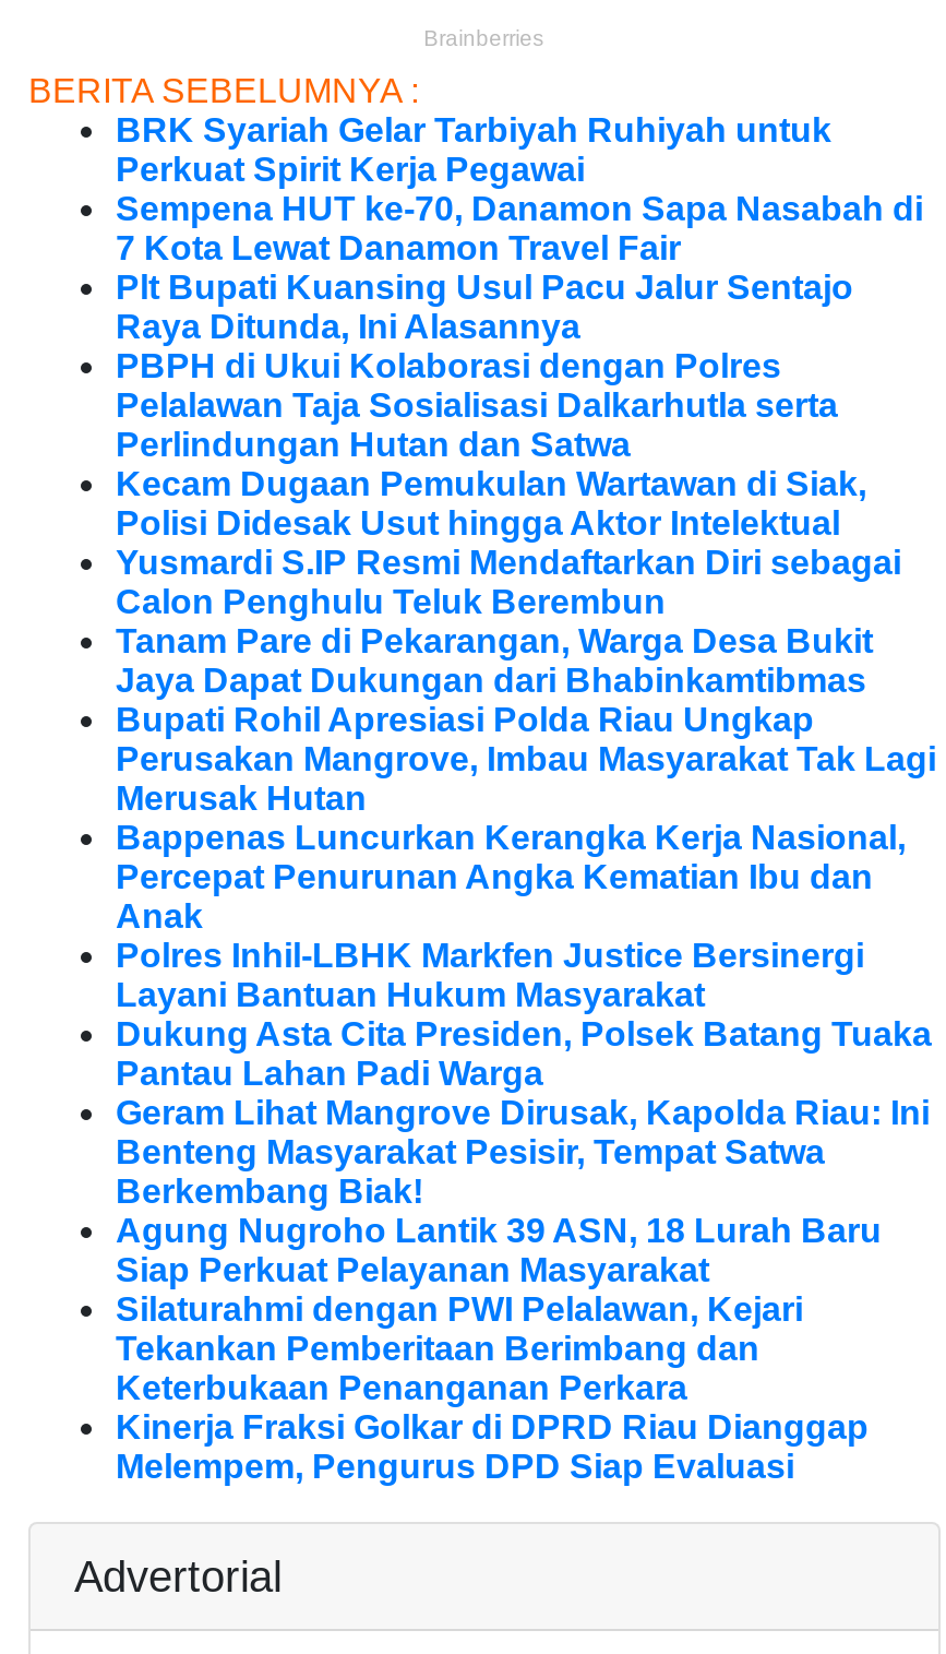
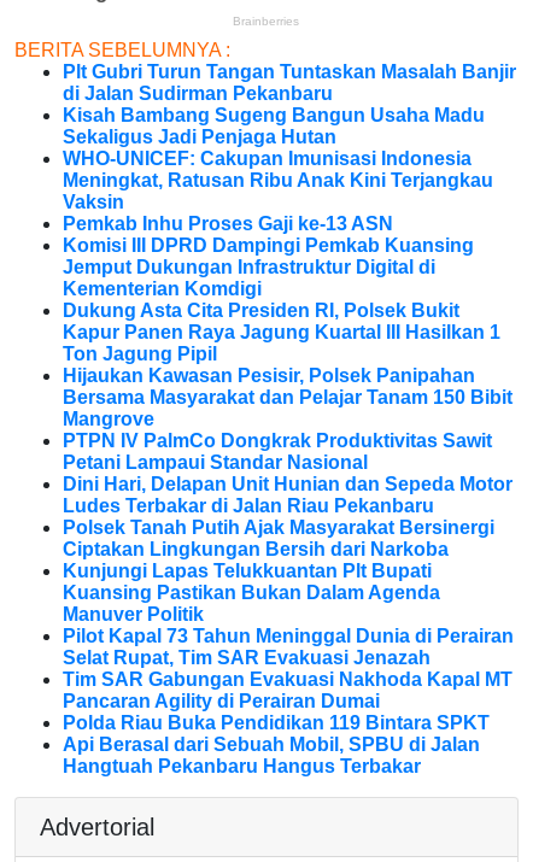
[116,112,936,1485] BRK Syariah Gelar Tarbiyah Ruhiyah untuk | Perkuat Spirit Kerja Pegawai | Sempena HUT ke-70, Danamon Sapa Nasabah di | 7 Kota Lewat Danamon Travel Fair | Plt Bupati Kuansing Usul Pacu Jalur Sentajo | Raya Ditunda, Ini Alasannya | PBPH di Ukui Kolaborasi dengan Polres | Pelalawan Taja Sosialisasi Dalkarhutla serta | Perlindungan Hutan dan Satwa | Kecam Dugaan Pemukulan Wartawan di Siak, | Polisi Didesak Usut hingga Aktor Intelektual | Yusmardi S.IP Resmi Mendaftarkan Diri sebagai | Calon Penghulu Teluk Berembun | Tanam Pare di Pekarangan, Warga Desa Bukit | Jaya Dapat Dukungan dari Bhabinkamtibmas | Bupati Rohil Apresiasi Polda Riau Ungkap | Perusakan Mangrove, Imbau Masyarakat Tak Lagi | Merusak Hutan | Bappenas Luncurkan Kerangka Kerja Nasional, | Percepat Penurunan Angka Kematian Ibu dan | Anak | Polres Inhil-LBHK Markfen Justice Bersinergi | Layani Bantuan Hukum Masyarakat | Dukung Asta Cita Presiden, Polsek Batang Tuaka | Pantau Lahan Padi Warga | Geram Lihat Mangrove Dirusak, Kapolda Riau: Ini | Benteng Masyarakat Pesisir, Tempat Satwa | Berkembang Biak! | Agung Nugroho Lantik 39 ASN, 18 Lurah Baru | Siap Perkuat Pelayanan Masyarakat | Silaturahmi dengan PWI Pelalawan, Kejari | Tekankan Pemberitaan Berimbang dan | Keterbukaan Penanganan Perkara | Kinerja Fraksi Golkar di DPRD Riau Dianggap | Melempem, Pengurus DPD Siap Evaluasi -> [63,62,516,777] Plt Gubri Turun Tangan Tuntaskan Masalah Banjir | di Jalan Sudirman Pekanbaru | Kisah Bambang Sugeng Bangun Usaha Madu | Sekaligus Jadi Penjaga Hutan | WHO-UNICEF: Cakupan Imunisasi Indonesia | Meningkat, Ratusan Ribu Anak Kini Terjangkau | Vaksin | Pemkab Inhu Proses Gaji ke-13 ASN | Komisi III DPRD Dampingi Pemkab Kuansing | Jemput Dukungan Infrastruktur Digital di | Kementerian Komdigi | Dukung Asta Cita Presiden RI, Polsek Bukit | Kapur Panen Raya Jagung Kuartal III Hasilkan 1 | Ton Jagung Pipil | Hijaukan Kawasan Pesisir, Polsek Panipahan | Bersama Masyarakat dan Pelajar Tanam 150 Bibit | Mangrove | PTPN IV PalmCo Dongkrak Produktivitas Sawit | Petani Lampaui Standar Nasional | Dini Hari, Delapan Unit Hunian dan Sepeda Motor | Ludes Terbakar di Jalan Riau Pekanbaru | Polsek Tanah Putih Ajak Masyarakat Bersinergi | Ciptakan Lingkungan Bersih dari Narkoba | Kunjungi Lapas Telukkuantan Plt Bupati | Kuansing Pastikan Bukan Dalam Agenda | Manuver Politik | Pilot Kapal 73 Tahun Meninggal Dunia di Perairan | Selat Rupat, Tim SAR Evakuasi Jenazah | Tim SAR Gabungan Evakuasi Nakhoda Kapal MT | Pancaran Agility di Perairan Dumai | Polda Riau Buka Pendidikan 119 Bintara SPKT | Api Berasal dari Sebuah Mobil, SPBU di Jalan | Hangtuah Pekanbaru Hangus Terbakar

